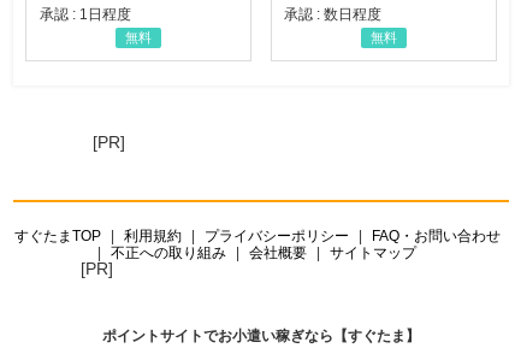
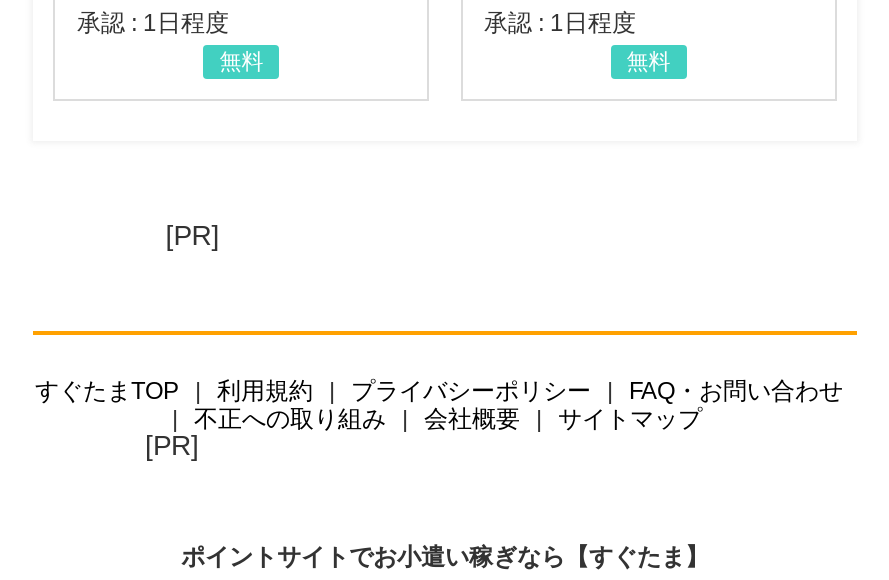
[285,7,382,23] 承認 : 数日程度 -> [484,10,636,38] 承認 : 1日程度

